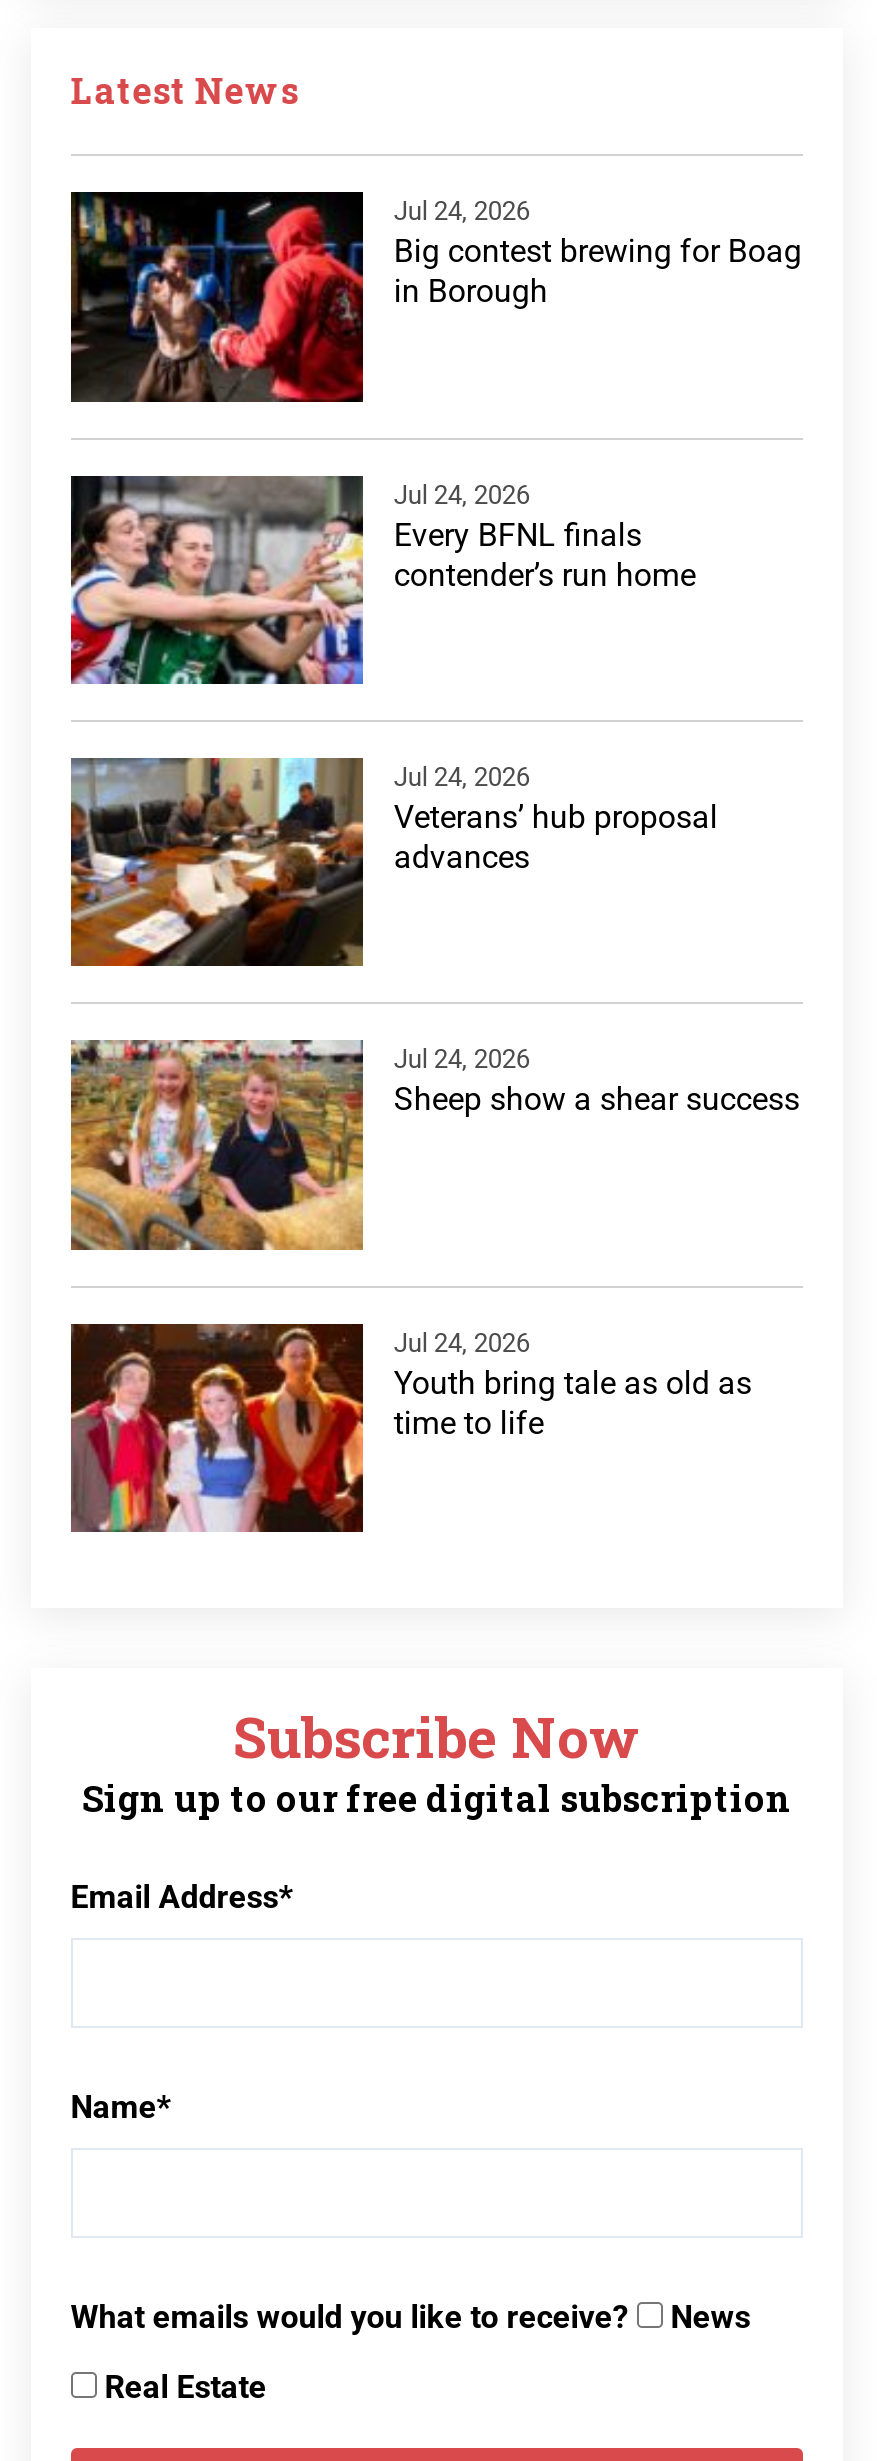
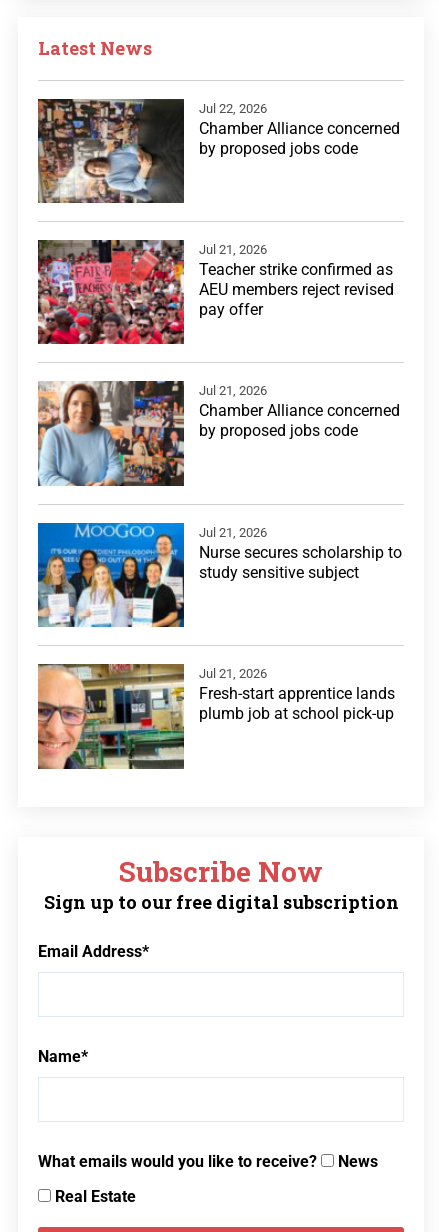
[69,191,802,405] [image] | Jul 24, 2026 | Big contest brewing for Boag | in Borough -> [37,98,400,204] [image] | Jul 22, 2026 | Chamber Alliance concerned | by proposed jobs code
[69,475,696,687] [image] | Jul 24, 2026 | Every BFNL finals | contender’s run home -> [37,239,394,345] [image] | Jul 21, 2026 | Teacher strike confirmed as | AEU members reject revised | pay offer
[69,757,718,969] [image] | Jul 24, 2026 | Veterans’ hub proposal | advances -> [37,380,400,487] [image] | Jul 21, 2026 | Chamber Alliance concerned | by proposed jobs code
[69,1037,800,1253] [image] | Jul 24, 2026 | Sheep show a shear success -> [37,522,402,628] [image] | Jul 21, 2026 | Nurse secures scholarship to | study sensitive subject
[69,1323,752,1533] [image] | Jul 24, 2026 | Youth bring tale as old as | time to life -> [37,663,395,770] [image] | Jul 21, 2026 | Fresh-start apprentice lands | plumb job at school pick-up

